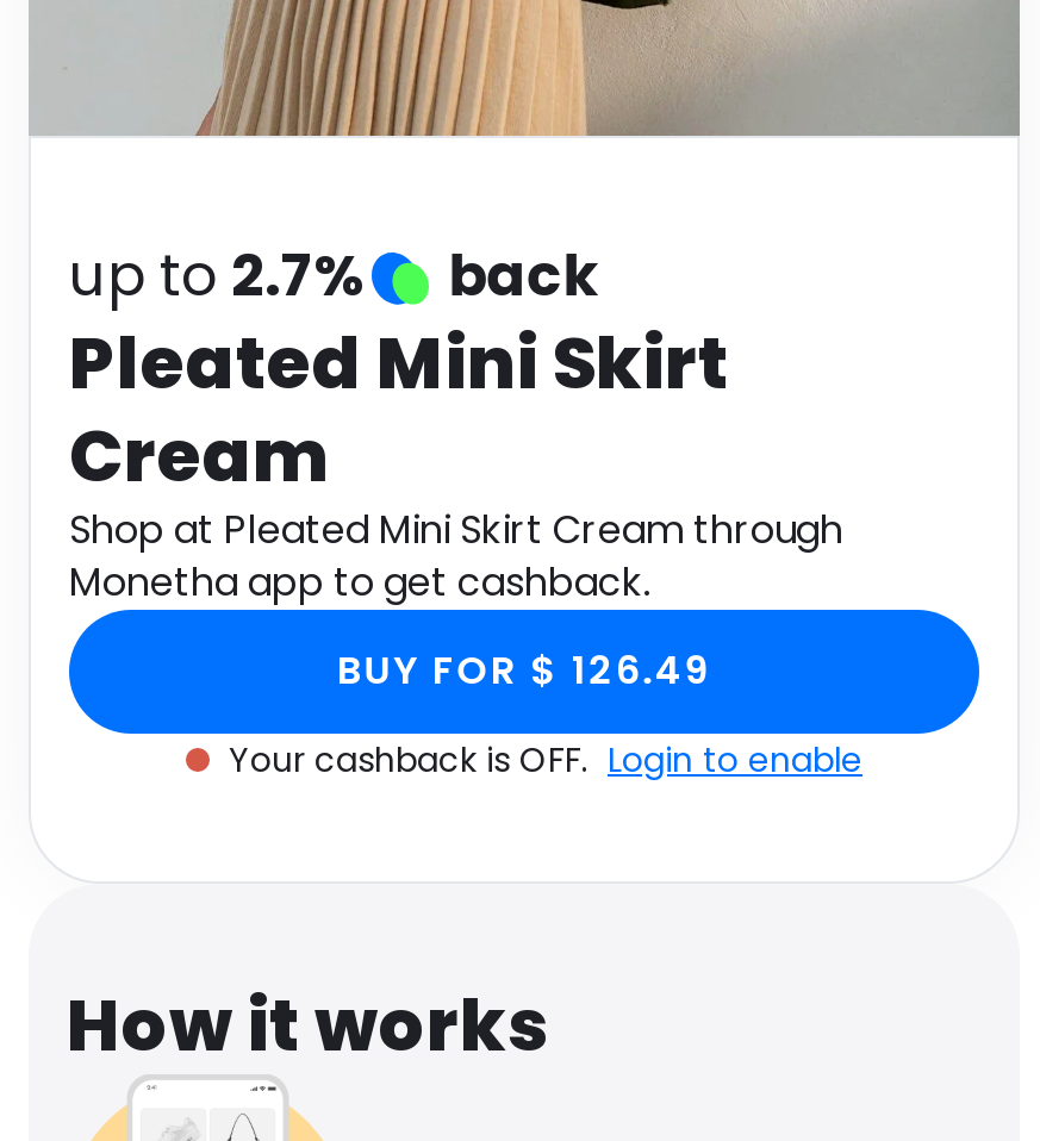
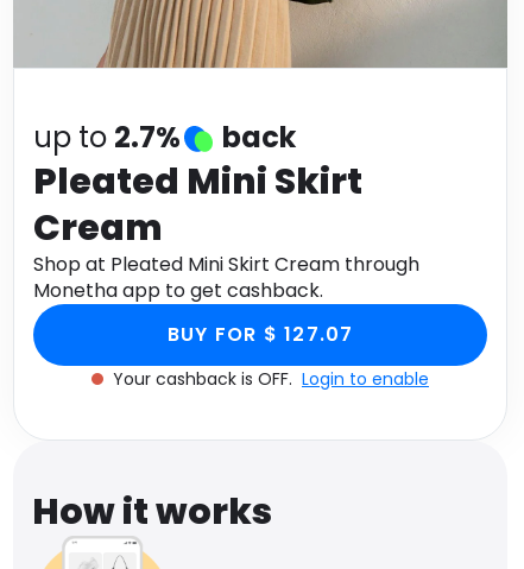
[337,643,711,698] BUY FOR $ 126.49 -> [167,321,353,348] BUY FOR $ 127.07

